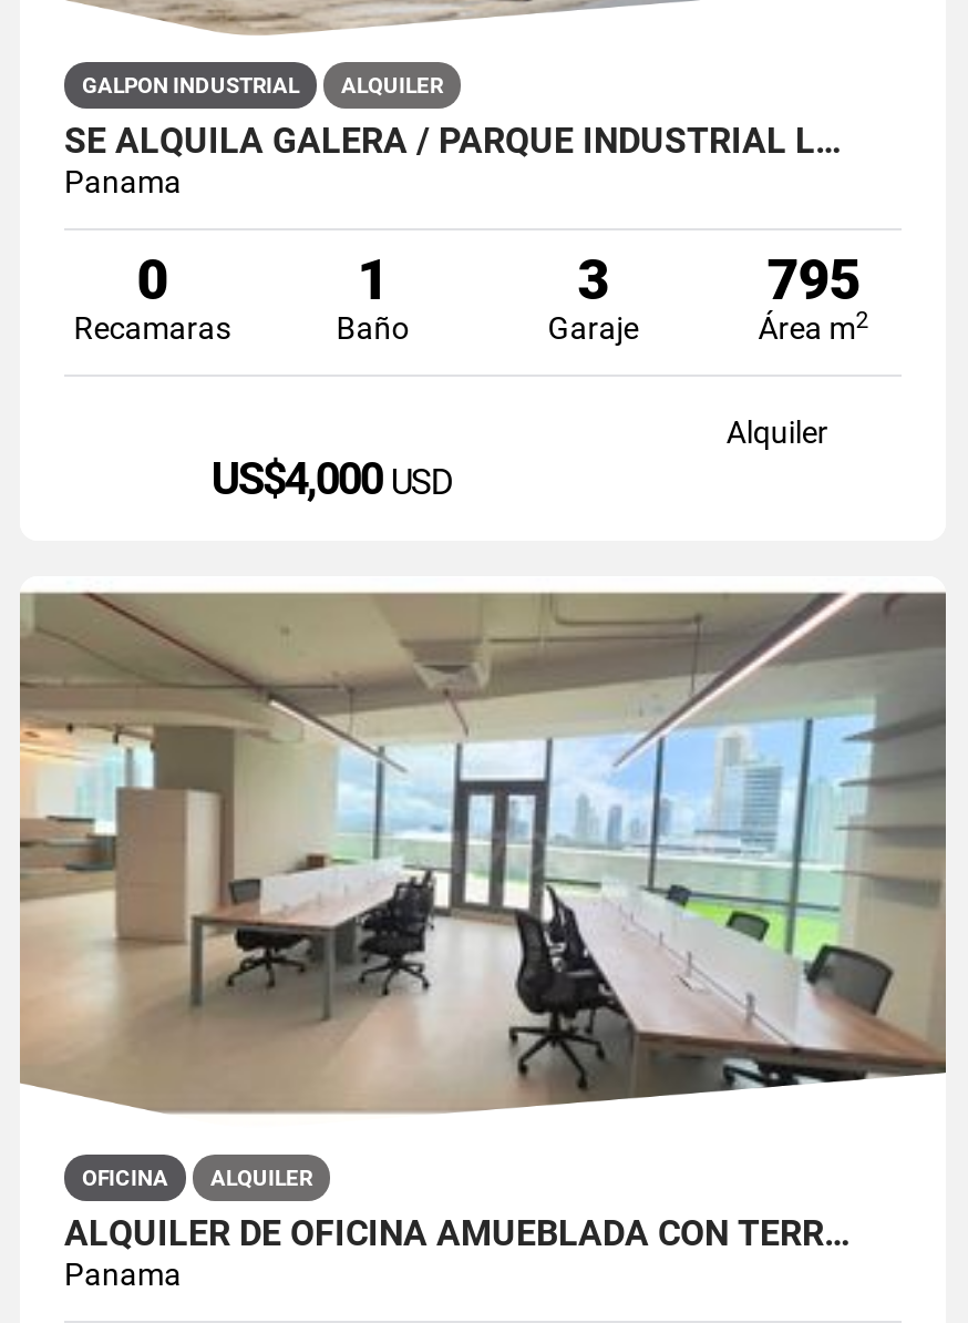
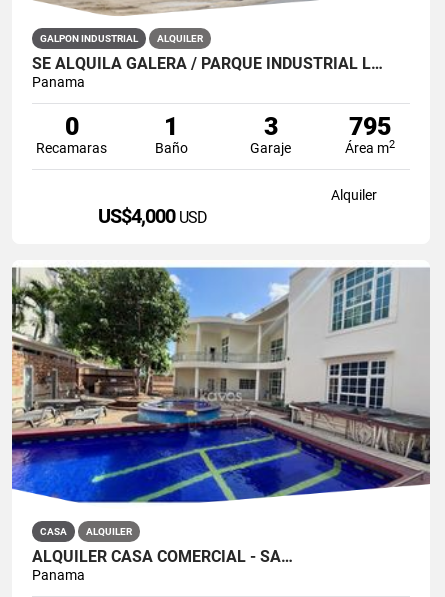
[18,589,946,1190] [image] | OFICINA -> [11,266,430,537] [image] | CASA
[64,1212,851,1254] ALQUILER DE OFICINA AMUEBLADA CON TERR… -> [32,547,293,566] ALQUILER CASA COMERCIAL - SA…

